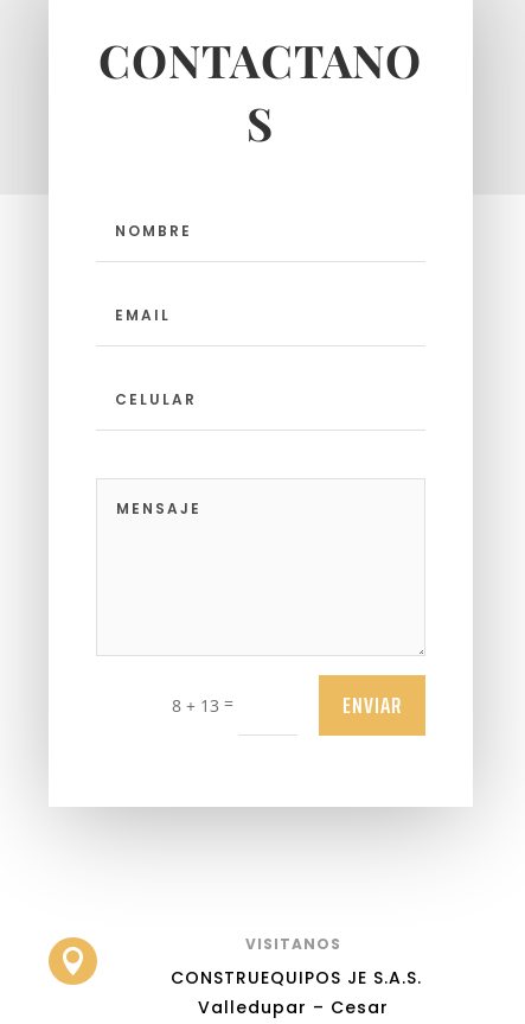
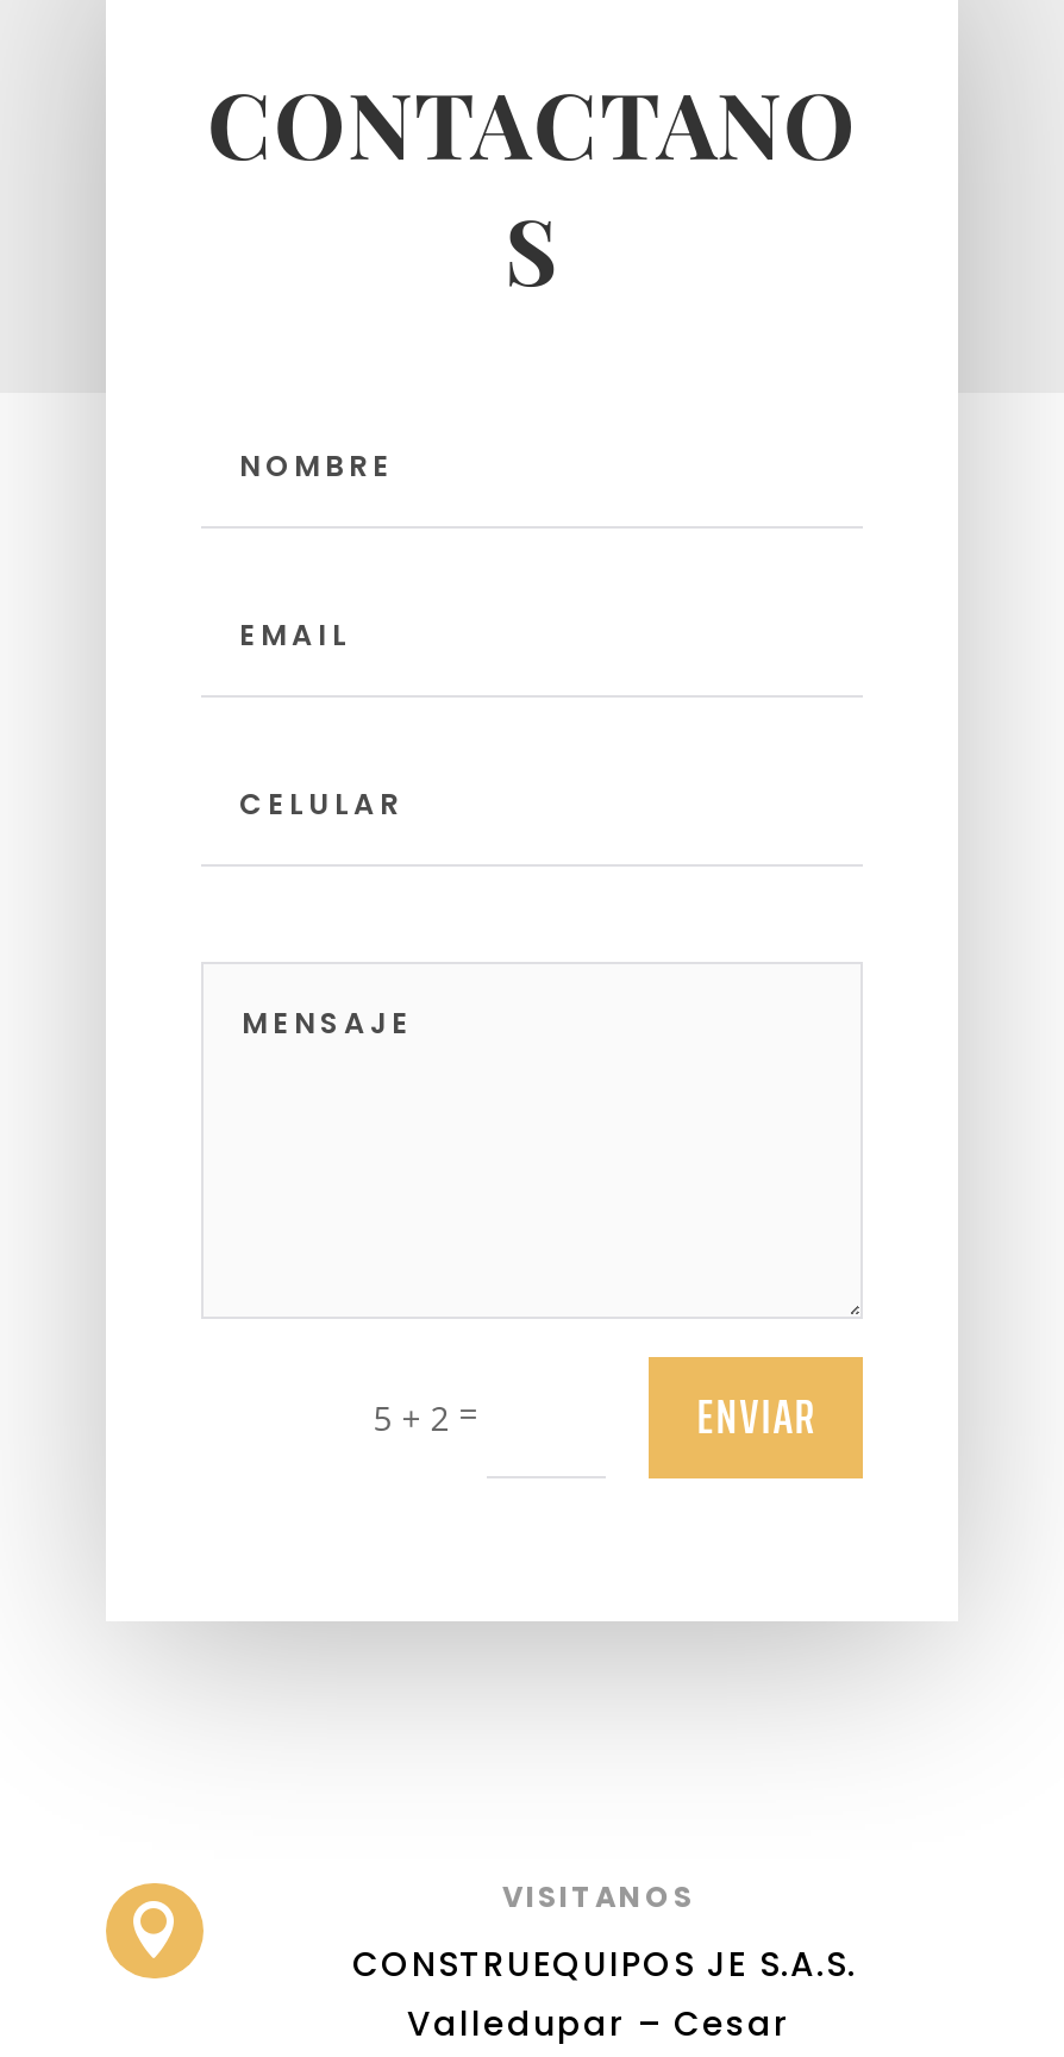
[172,691,238,716] 8 + 13 = -> [373,1390,487,1439] 5 + 2 =

